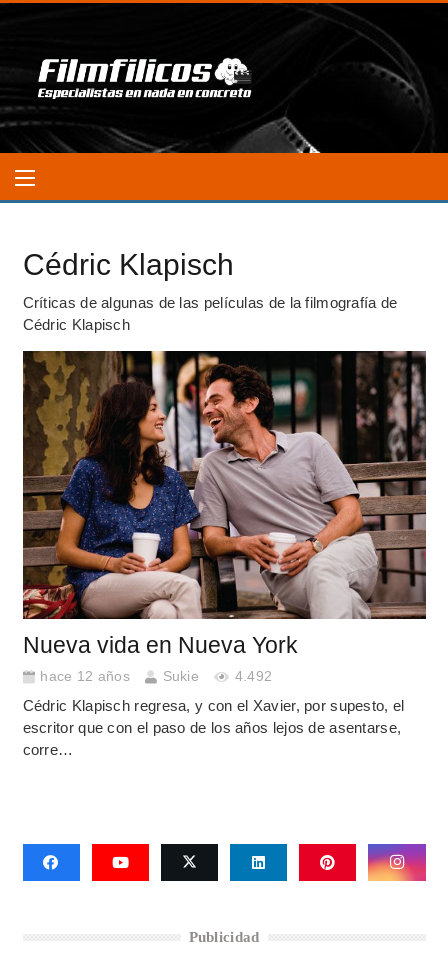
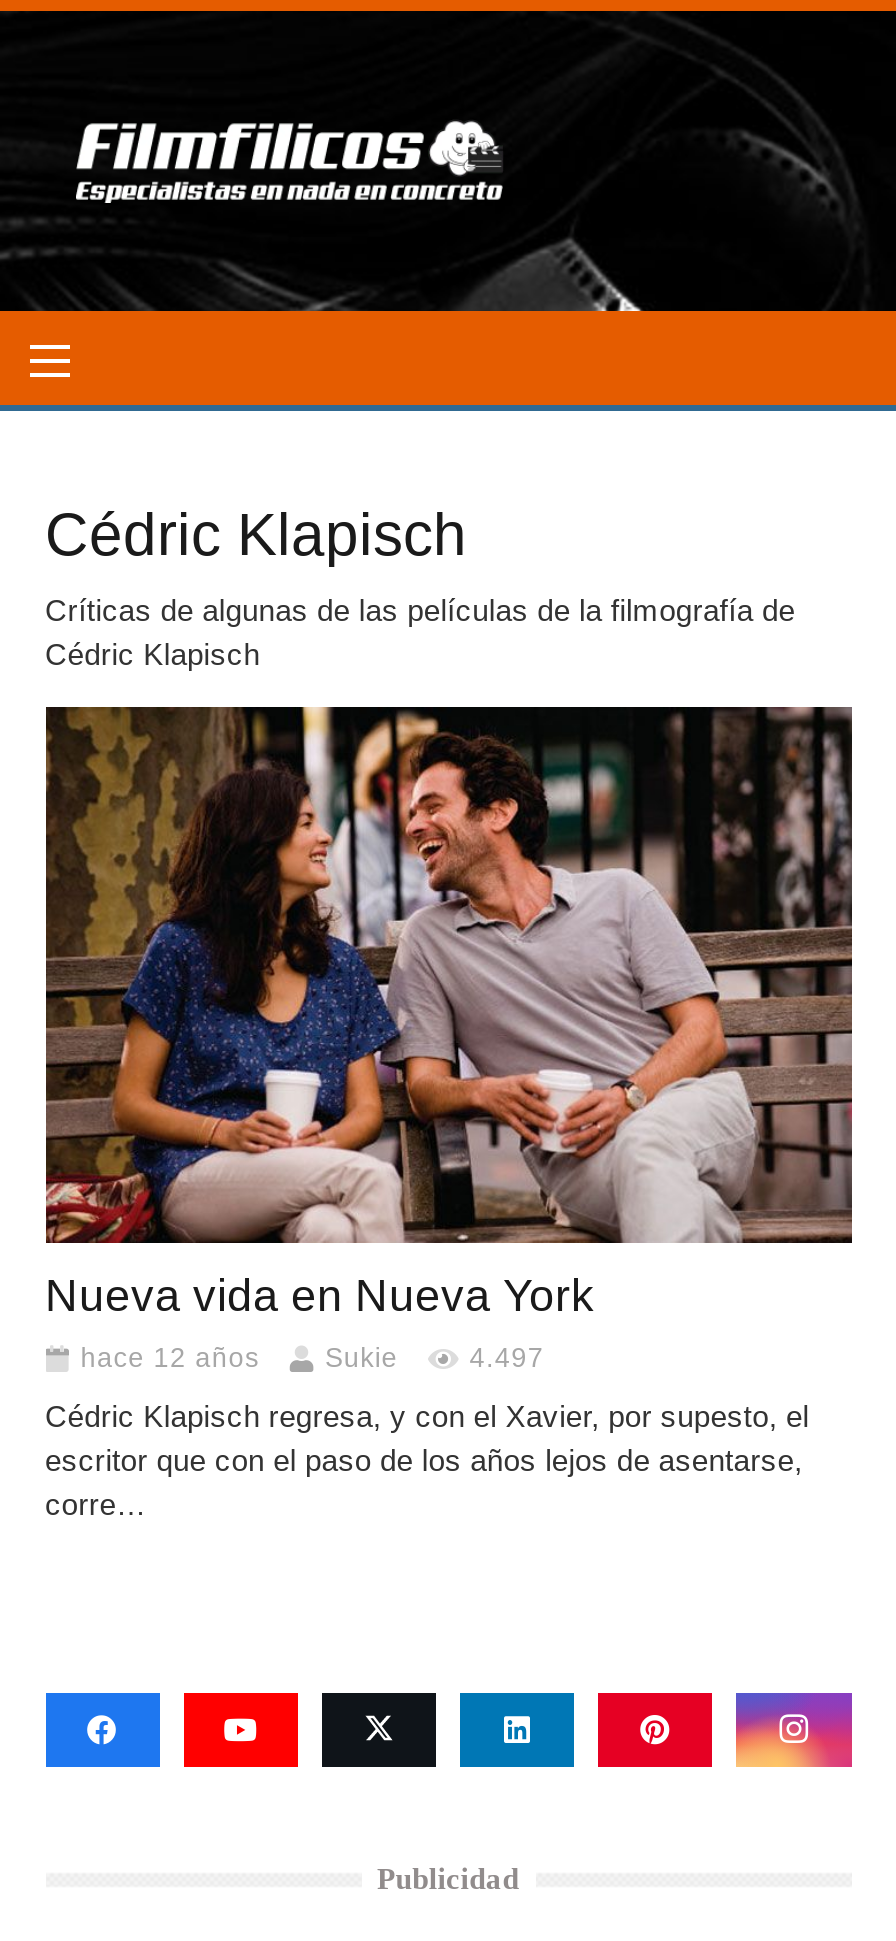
[235,669,272,684] 4.492 -> [469,1343,544,1373] 4.497

